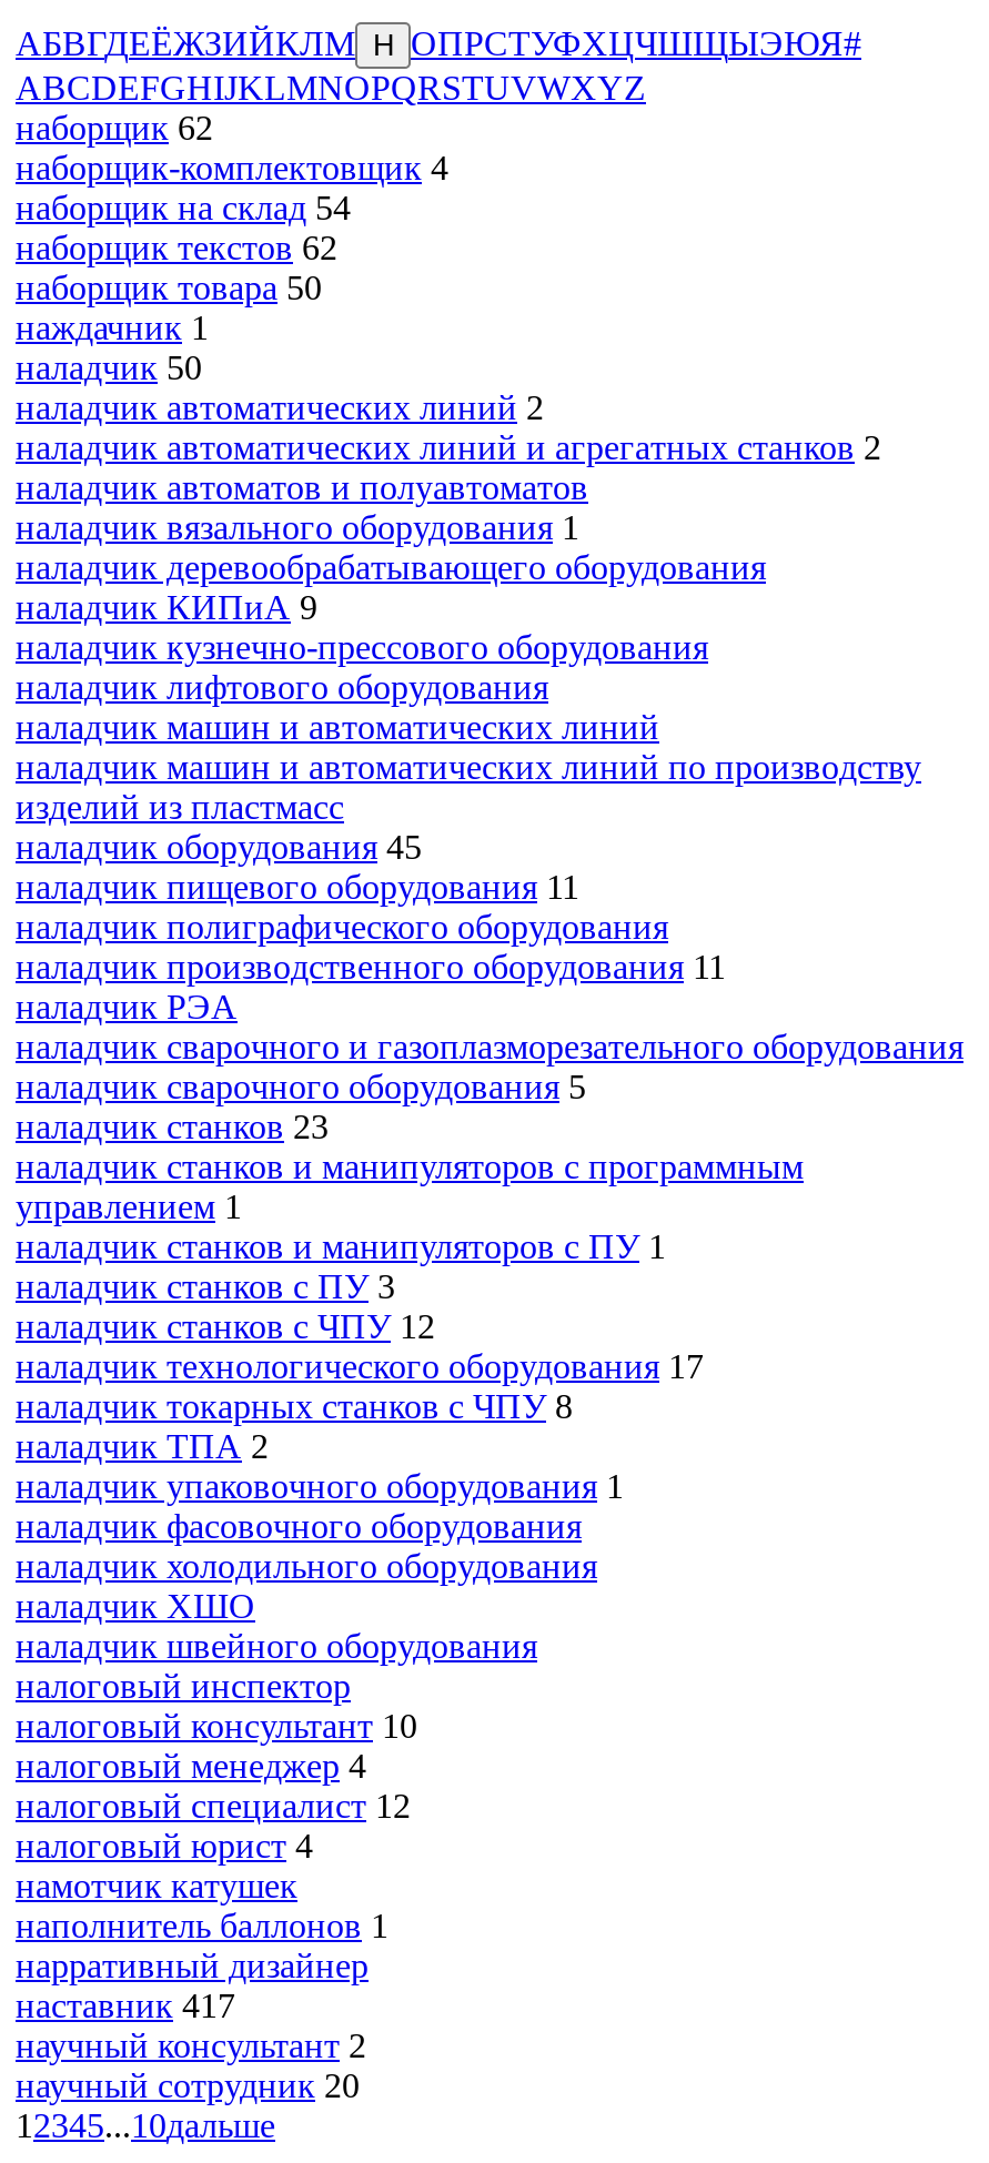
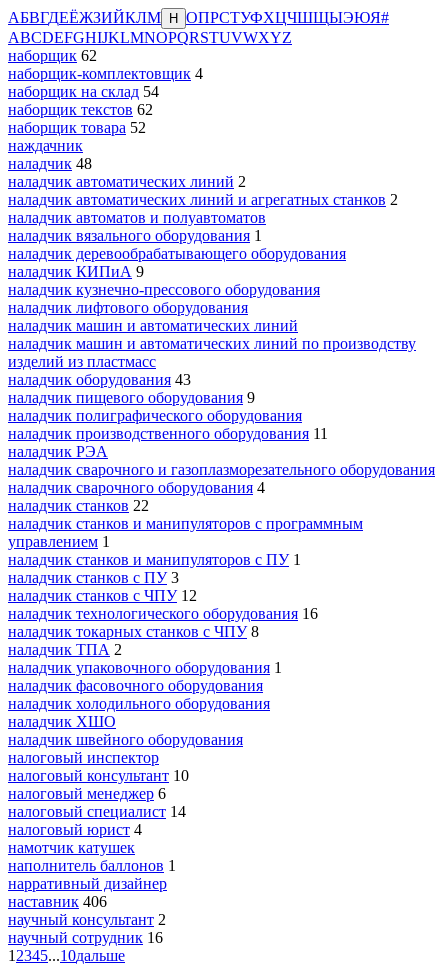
[16,268,322,386] наборщик товара 50 | наждачник 1 | наладчик 50 -> [8,119,146,172] наборщик товара 52 | наждачник | наладчик 48
[16,828,422,865] наладчик оборудования 45 -> [8,371,191,388] наладчик оборудования 43
[16,868,579,905] наладчик пищевого оборудования 11 -> [8,389,255,406] наладчик пищевого оборудования 9
[16,1067,586,1105] наладчик сварочного оборудования 5 -> [8,479,265,496] наладчик сварочного оборудования 4
[16,1107,329,1145] наладчик станков 23 -> [8,497,149,514] наладчик станков 22
[16,1347,704,1385] наладчик технологического оборудования 17 -> [8,605,318,622] наладчик технологического оборудования 16
[16,1747,366,1784] налоговый менеджер 4 -> [8,785,166,802] налоговый менеджер 6
[16,1787,411,1824] налоговый специалист 12 -> [8,803,186,820] налоговый специалист 14
[16,1986,235,2024] наставник 417 -> [8,893,107,910] наставник 406
[16,2066,360,2104] научный сотрудник 20 -> [8,929,163,946] научный сотрудник 16

